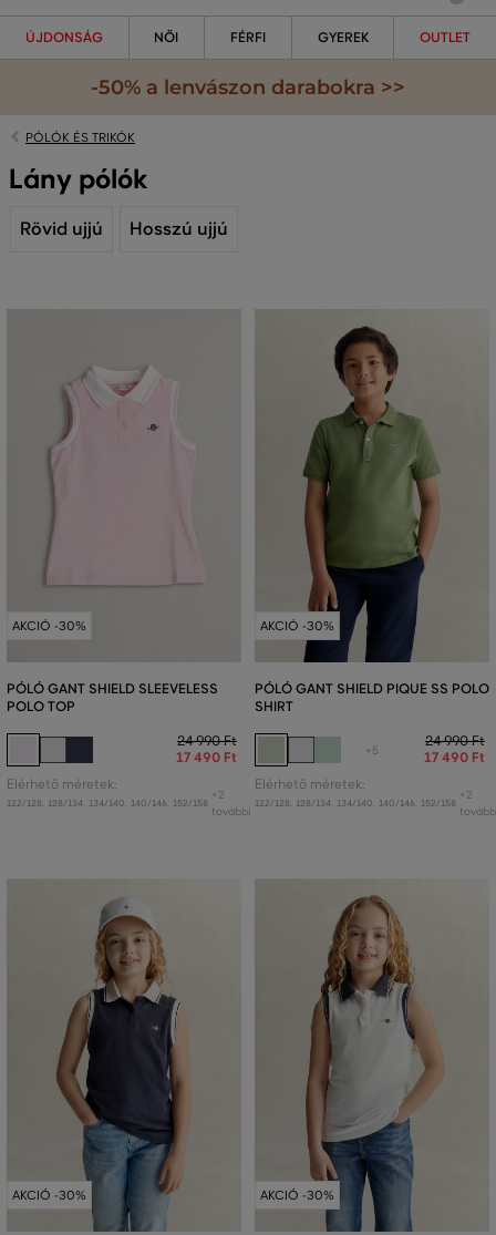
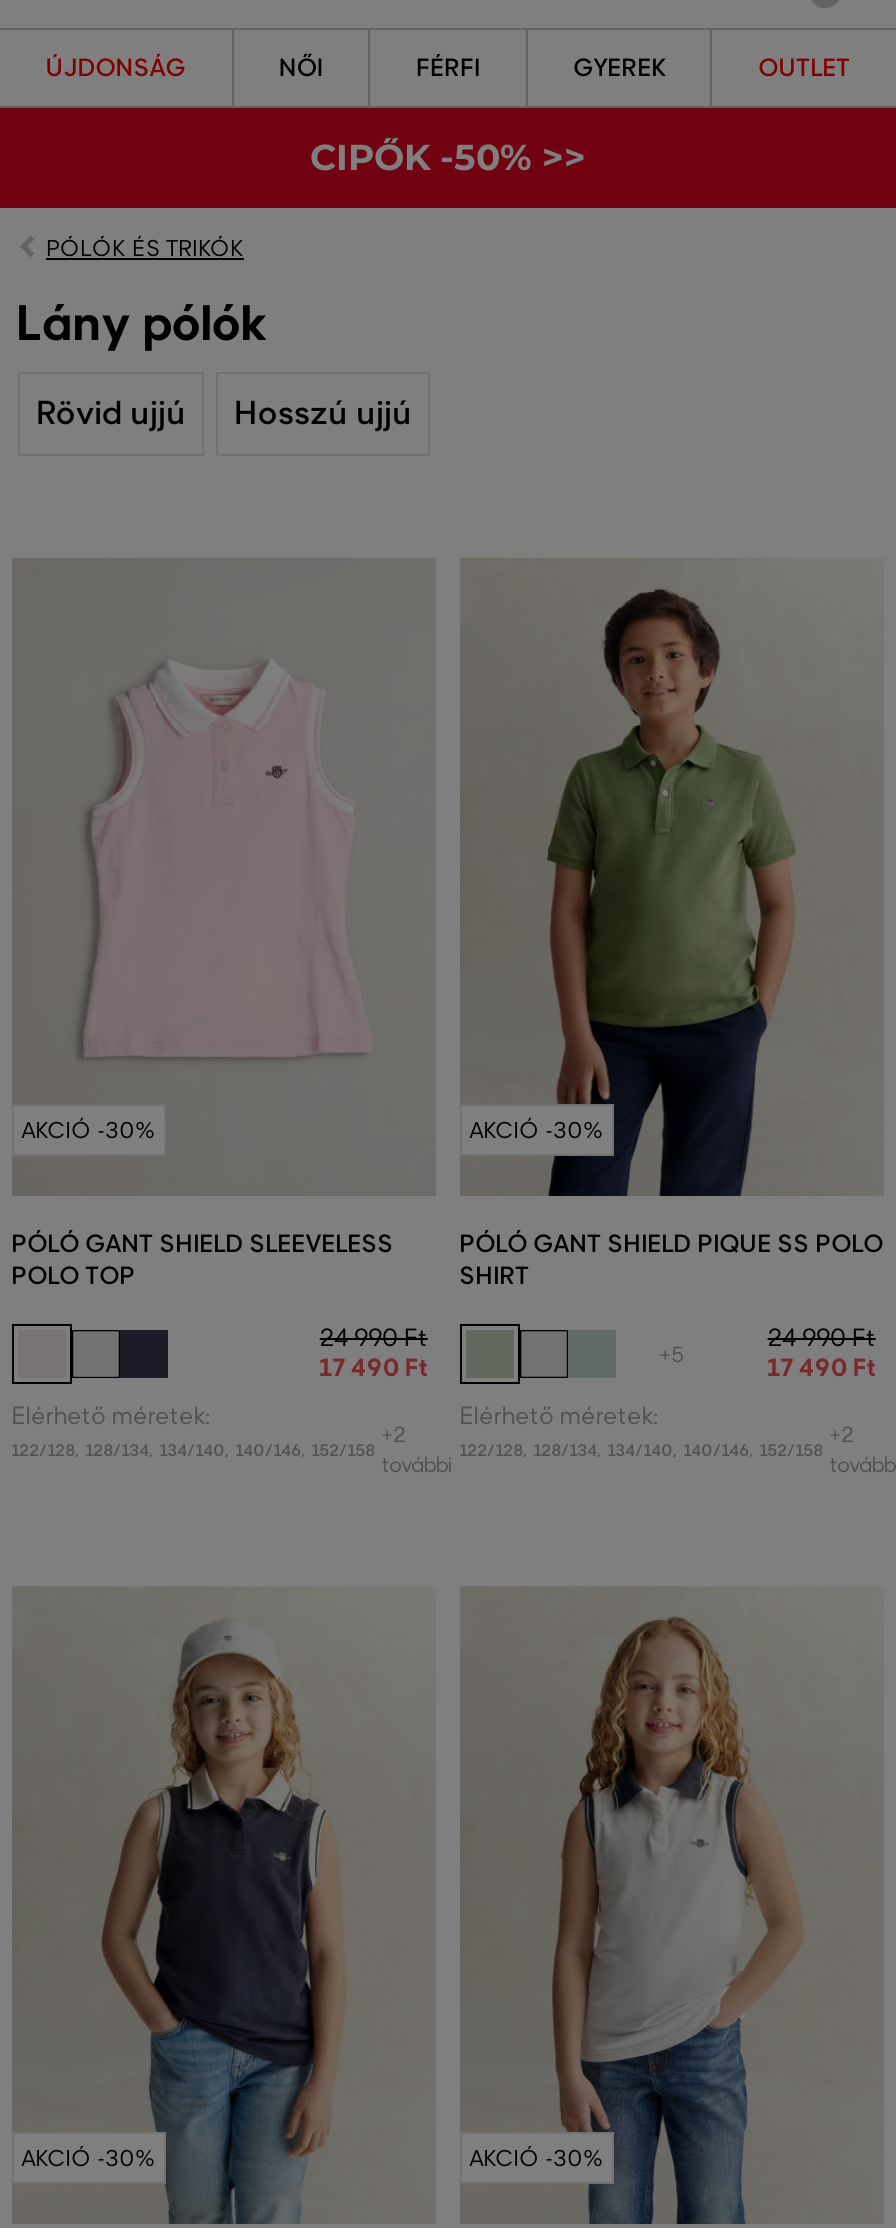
[91,75,405,100] -50% a lenvászon darabokra >> -> [310,136,586,180] CIPŐK -50% >>

